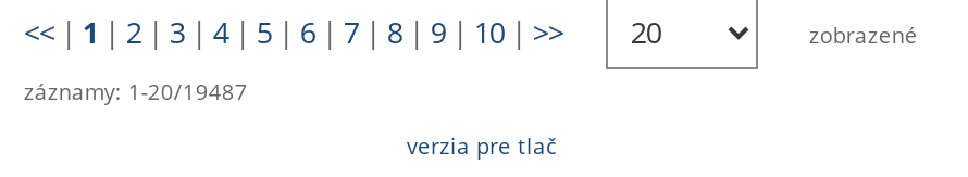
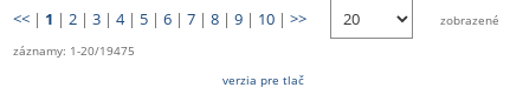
[23,76,248,106] záznamy: 1-20/19487 -> [13,42,135,59] záznamy: 1-20/19475

